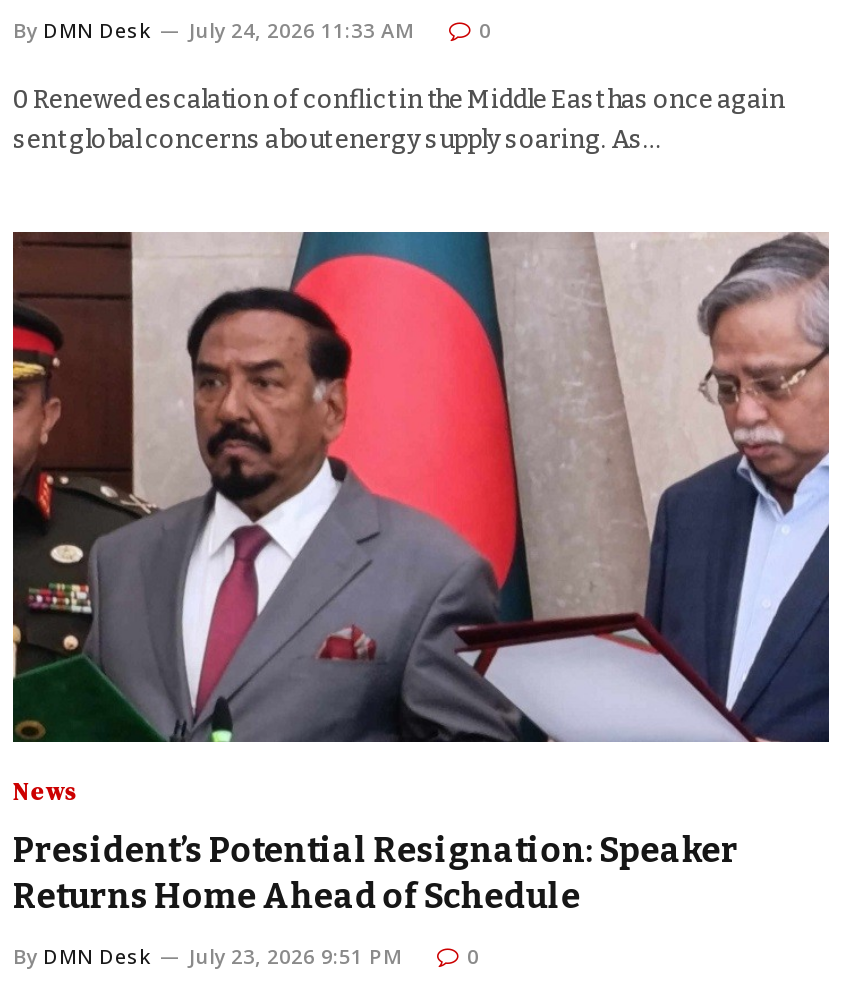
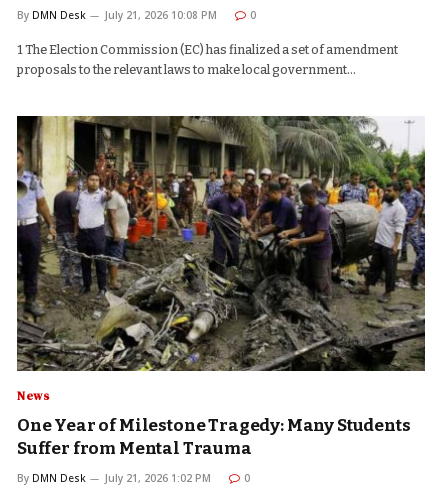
[13,16,413,44] By DMN Desk July 24, 2026 11:33 AM -> [17,8,217,22] By DMN Desk July 21, 2026 10:08 PM
[13,84,785,154] 0 Renewed escalation of conflict in the Middle East has once again | sent global concerns about energy supply soaring. As… -> [17,42,398,77] 1 The Election Commission (EC) has finalized a set of amendment | proposals to the relevant laws to make local government…
[11,230,831,744] [image] -> [16,115,426,372] [image]
[13,830,739,918] President’s Potential Resignation: Speaker | Returns Home Ahead of Schedule -> [17,415,410,459] One Year of Milestone Tragedy: Many Students | Suffer from Mental Trauma
[13,942,401,970] By DMN Desk July 23, 2026 9:51 PM -> [17,471,211,485] By DMN Desk July 21, 2026 1:02 PM

